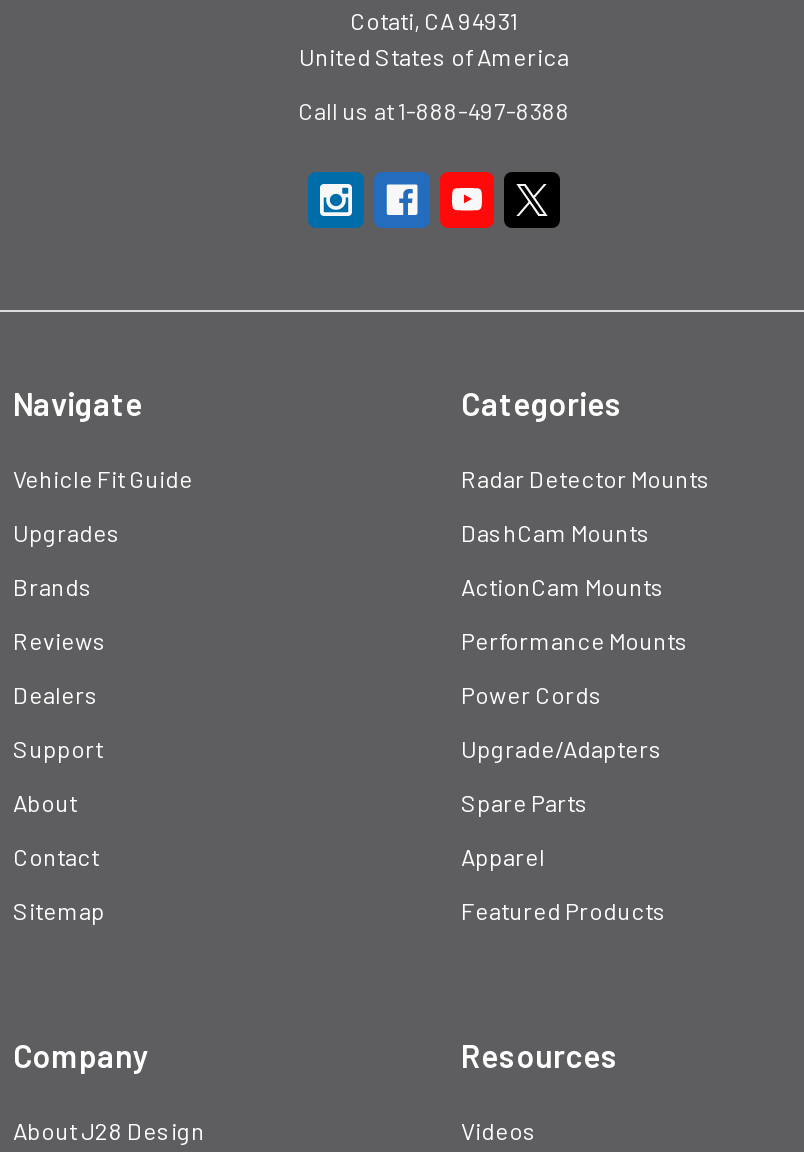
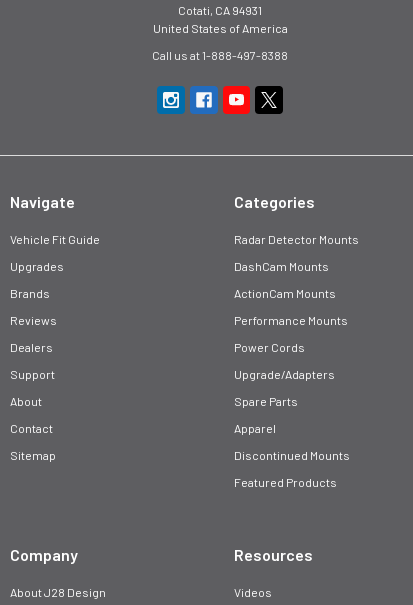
none -> [233,448,349,462] Discontinued Mounts

